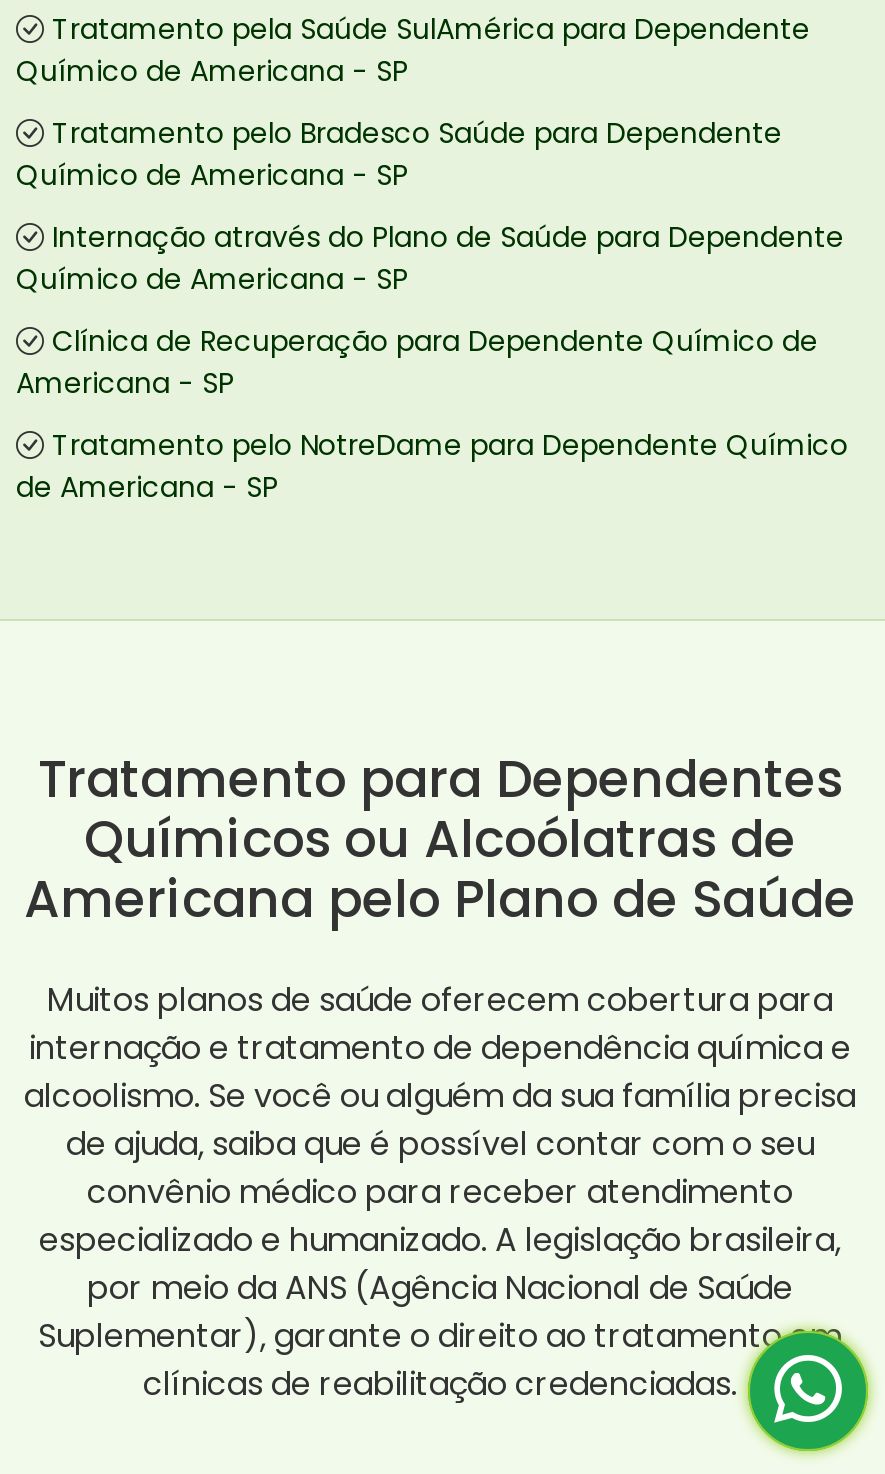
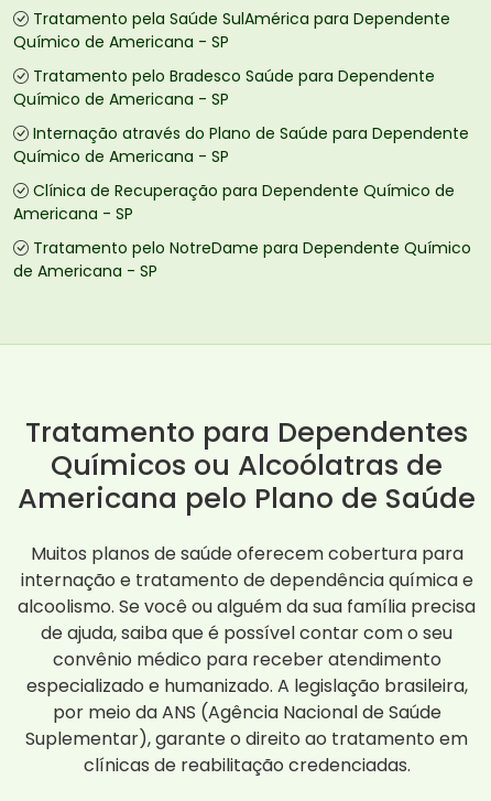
[744,1339,876,1459] [image] -> none

